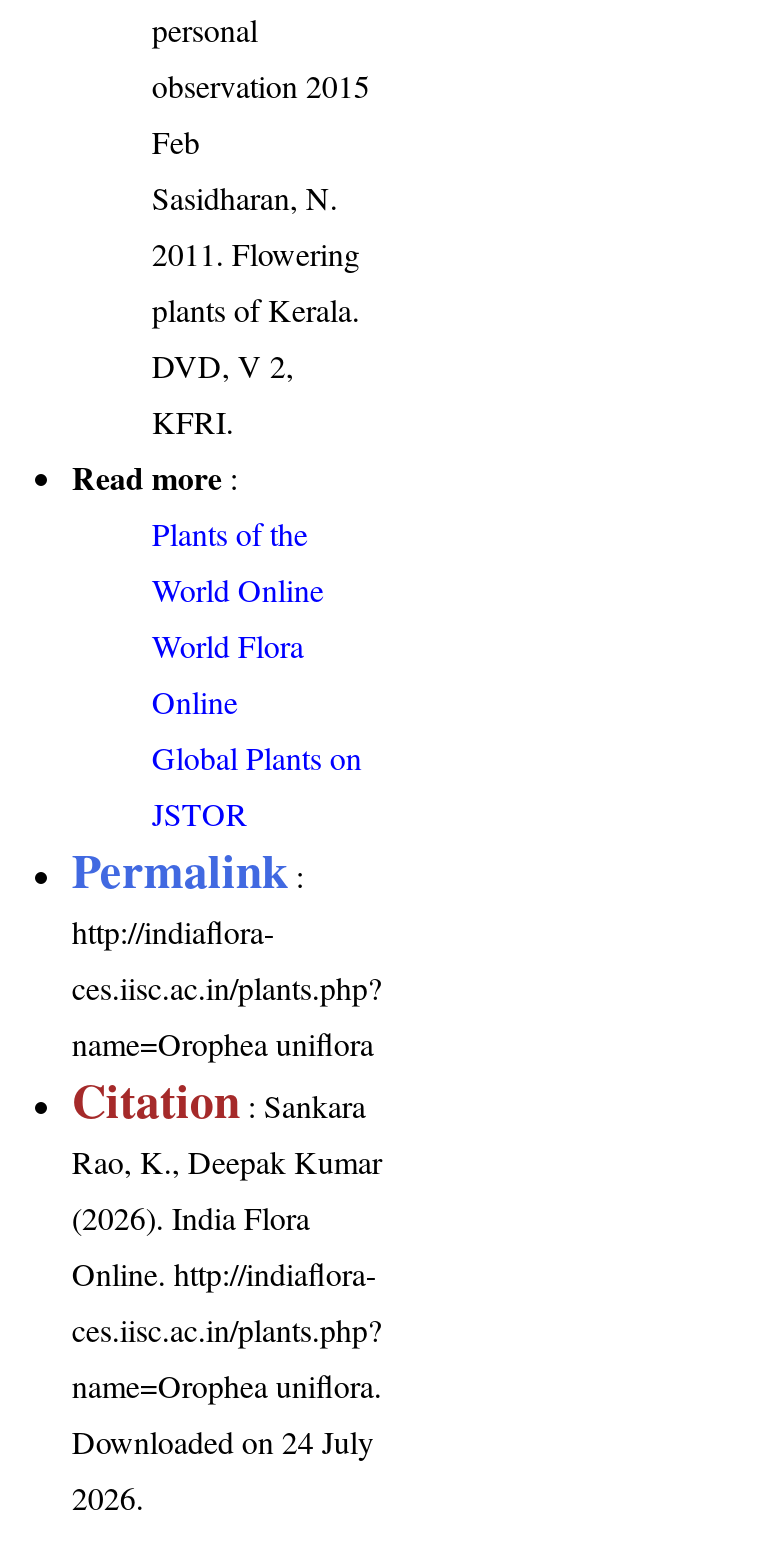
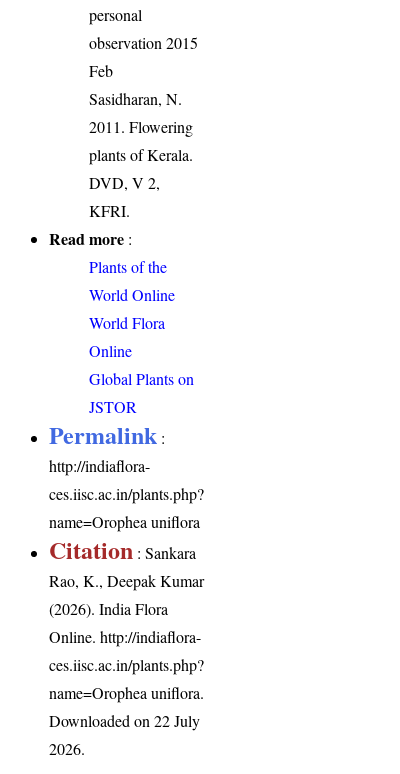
[72,1420,374,1462] Downloaded on 24 July -> [49,710,200,731] Downloaded on 22 July

